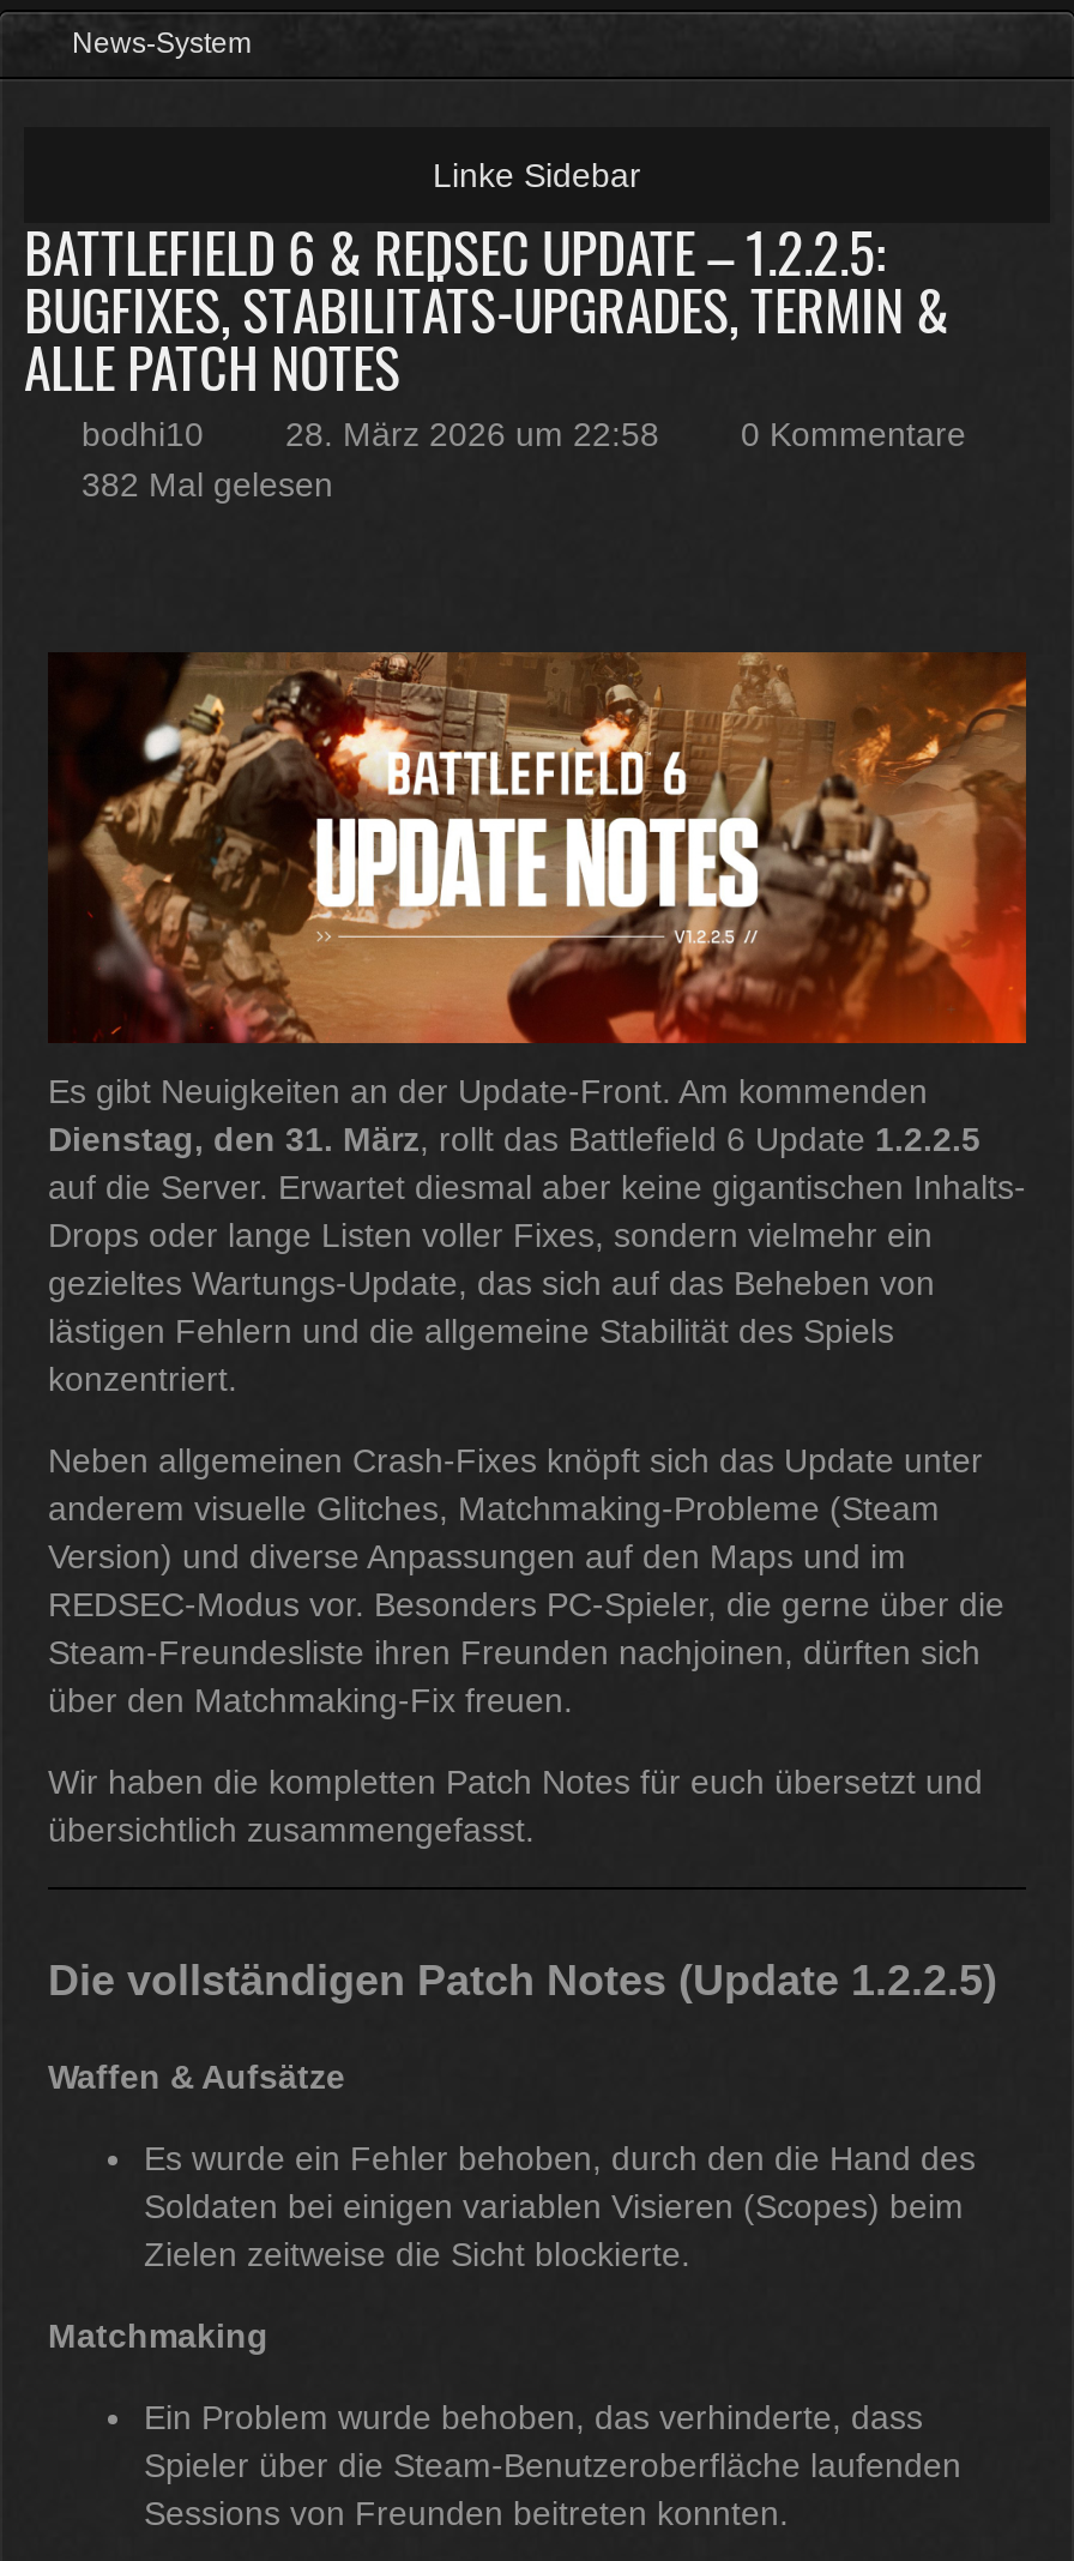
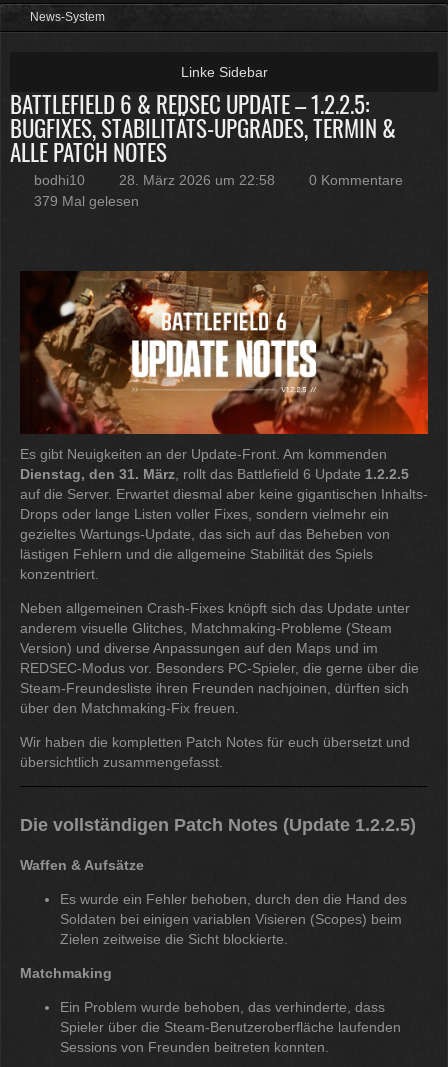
[72,464,333,503] 382 Mal gelesen -> [30,193,139,209] 379 Mal gelesen

